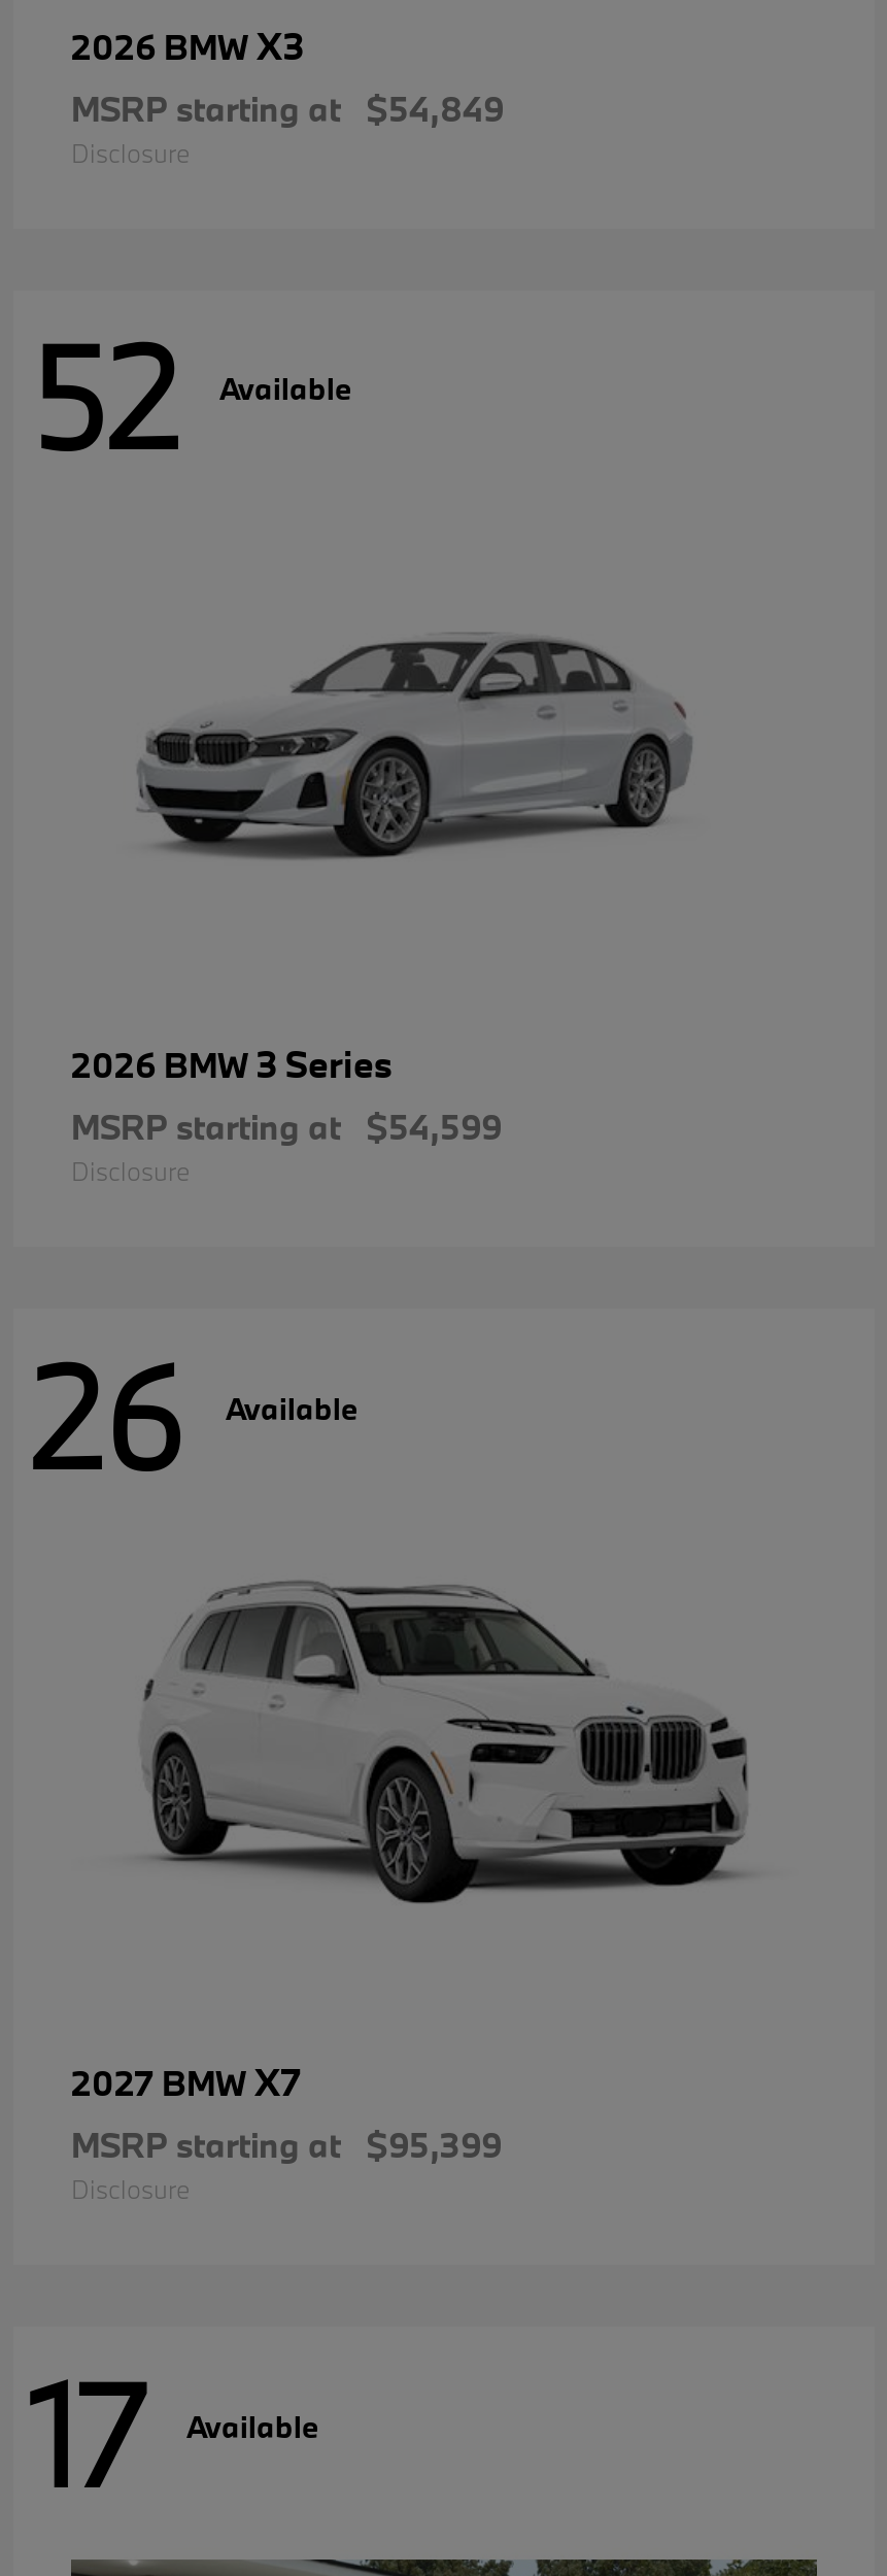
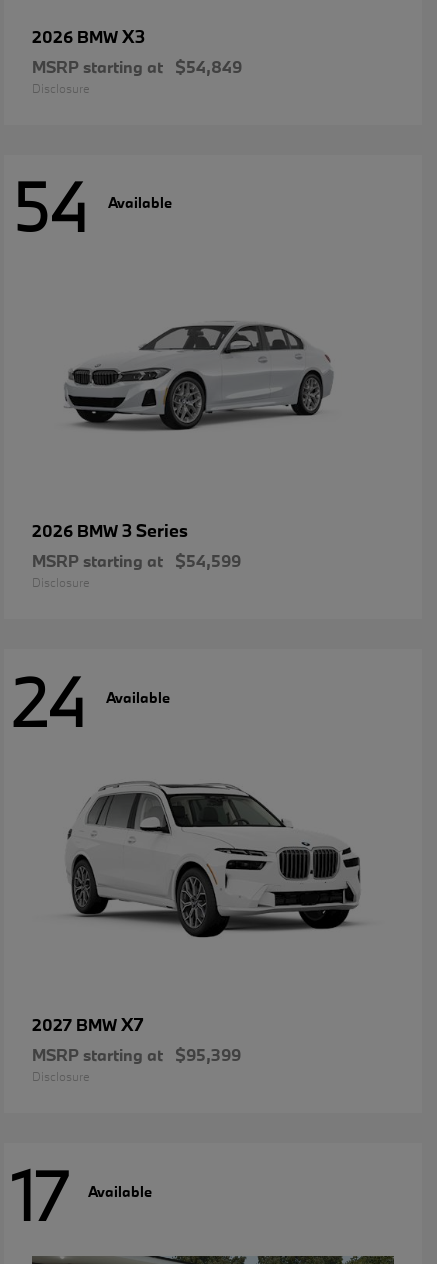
[30,308,351,487] 52 Available -> [12,163,172,250] 54 Available
[30,1326,357,1506] 26 Available -> [12,658,170,745] 24 Available

